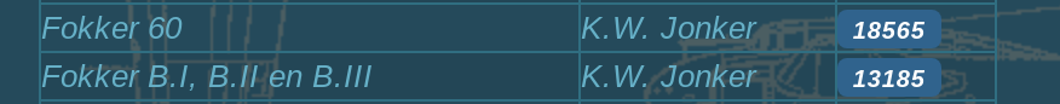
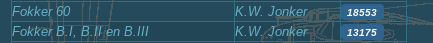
[853,16,925,43] 18565 -> [347,7,377,18] 18553
[853,65,925,91] 13185 -> [347,27,377,38] 13175

